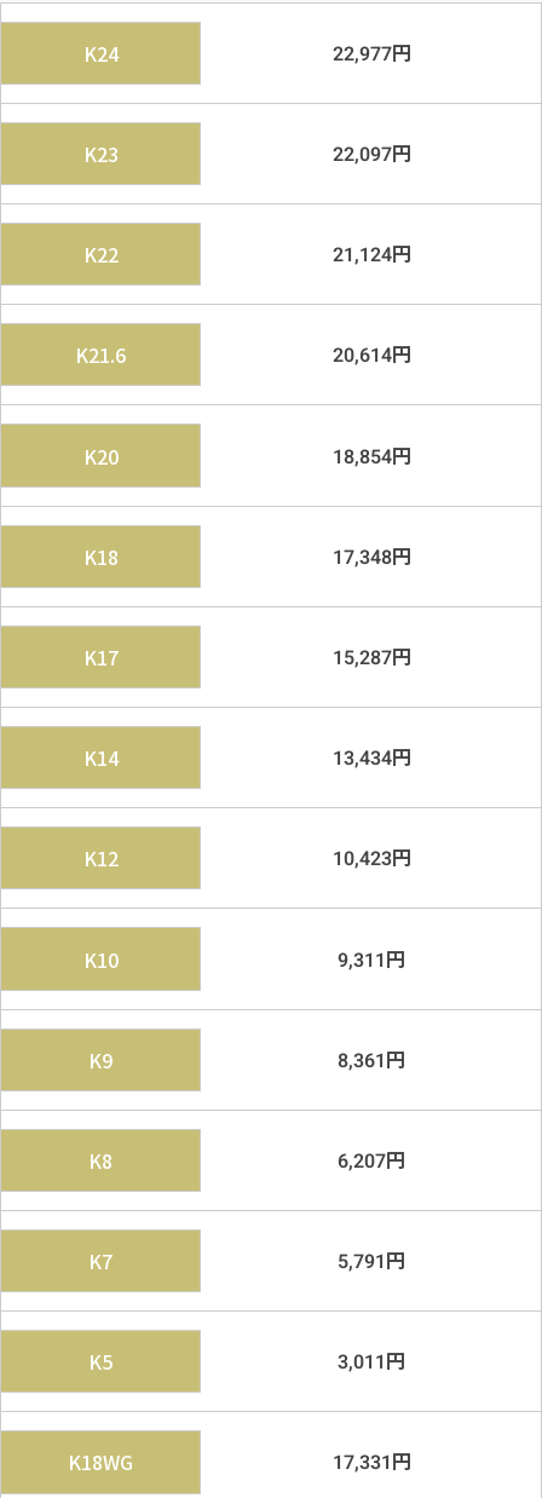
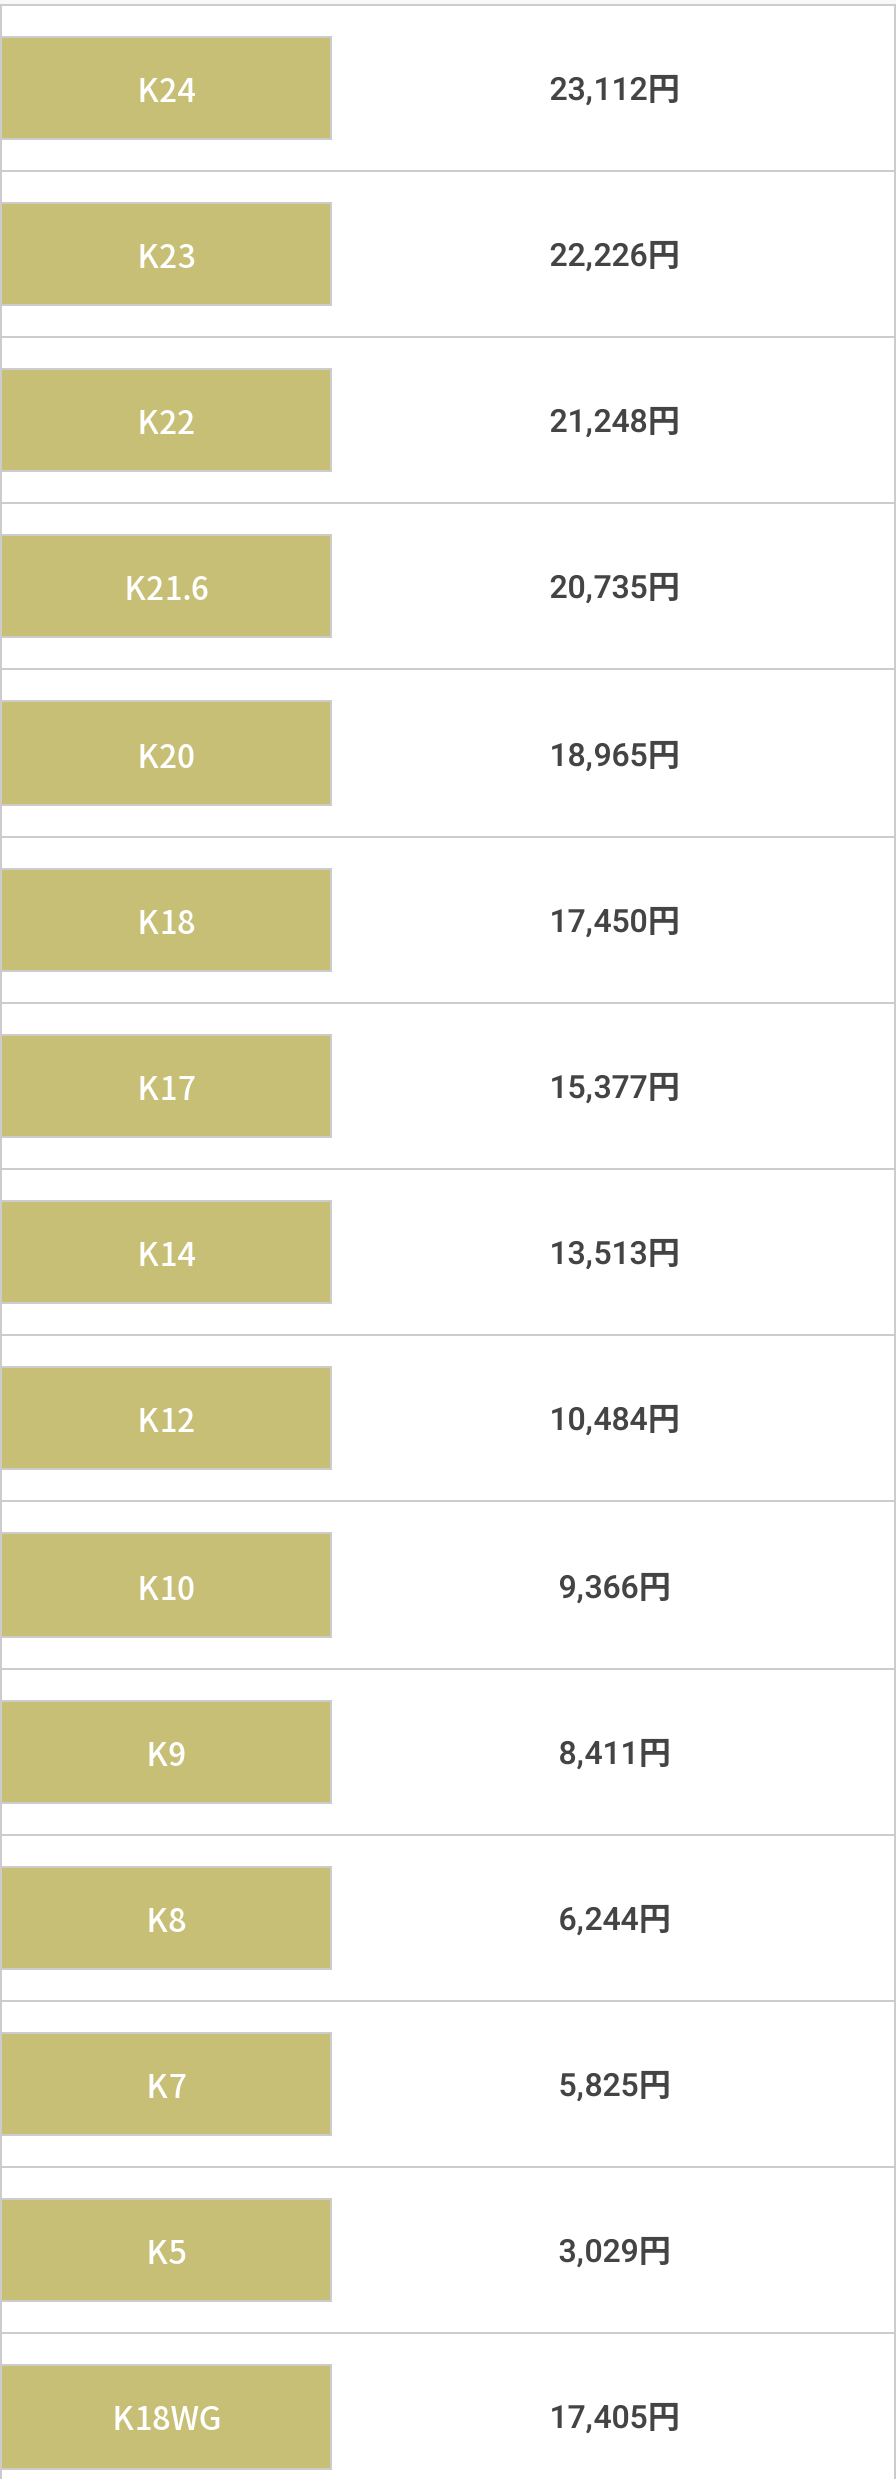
[332,37,411,69] 22,977円 -> [549,62,679,114] 23,112円
[332,138,411,169] 22,097円 -> [549,228,679,280] 22,226円
[332,239,411,270] 21,124円 -> [549,394,679,446] 21,248円
[332,339,411,371] 20,614円 -> [549,561,679,613] 20,735円
[332,440,411,471] 18,854円 -> [549,727,679,779] 18,965円
[332,541,411,572] 17,348円 -> [549,894,679,946] 17,450円
[332,641,411,673] 15,287円 -> [549,1060,679,1112] 15,377円
[332,742,411,773] 13,434円 -> [549,1226,679,1278] 13,513円
[332,843,411,874] 10,423円 -> [549,1393,679,1445] 10,484円
[338,943,406,975] 9,311円 -> [558,1559,670,1611] 9,366円
[338,1044,406,1075] 8,361円 -> [558,1725,670,1777] 8,411円
[338,1145,406,1176] 6,207円 -> [558,1892,670,1944] 6,244円
[338,1245,406,1277] 5,791円 -> [558,2058,670,2110] 5,825円
[338,1346,406,1377] 3,011円 -> [558,2224,670,2276] 3,029円
[332,1446,411,1478] 17,331円 -> [549,2391,679,2443] 17,405円

